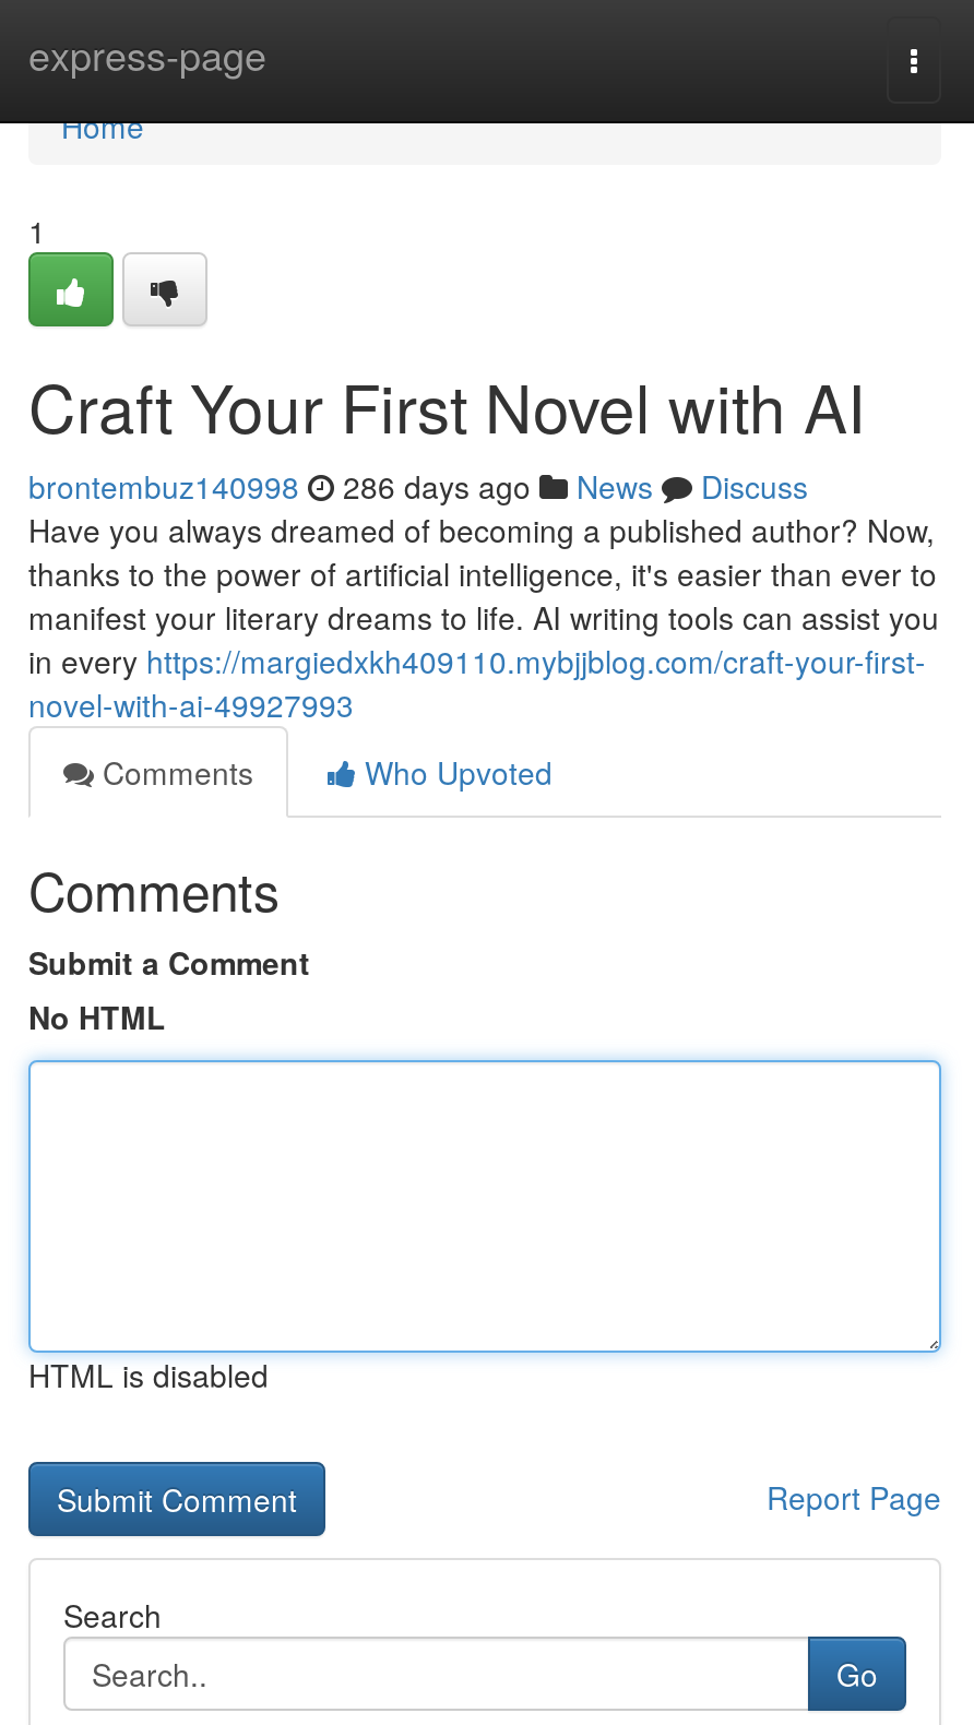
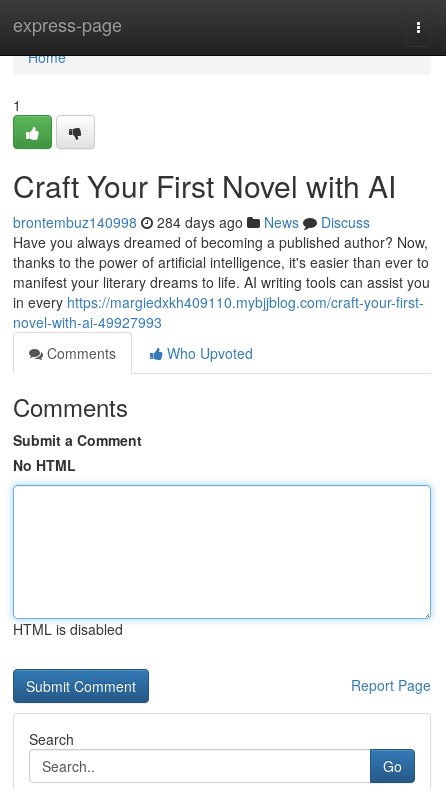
[28,464,808,508] brontembuz140998 286 days ago News Discuss -> [13,212,370,232] brontembuz140998 284 days ago News Discuss

